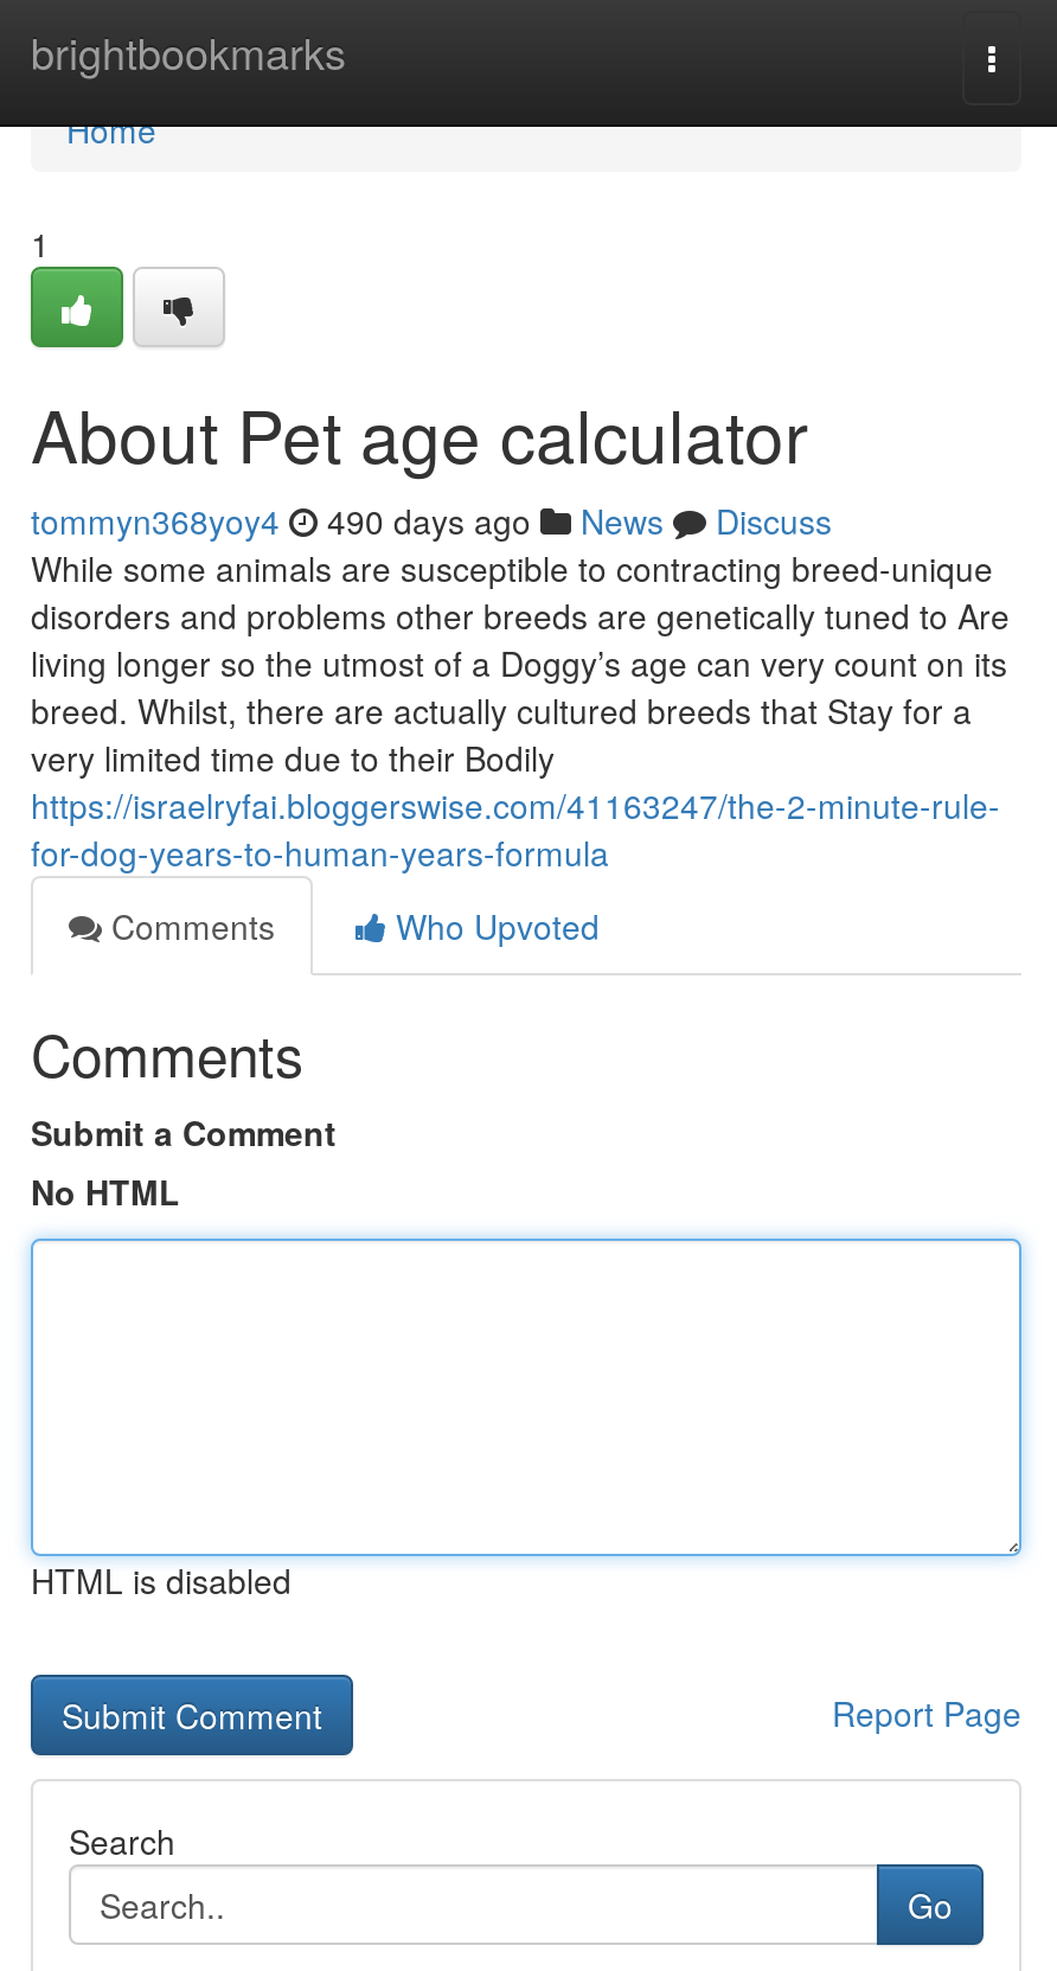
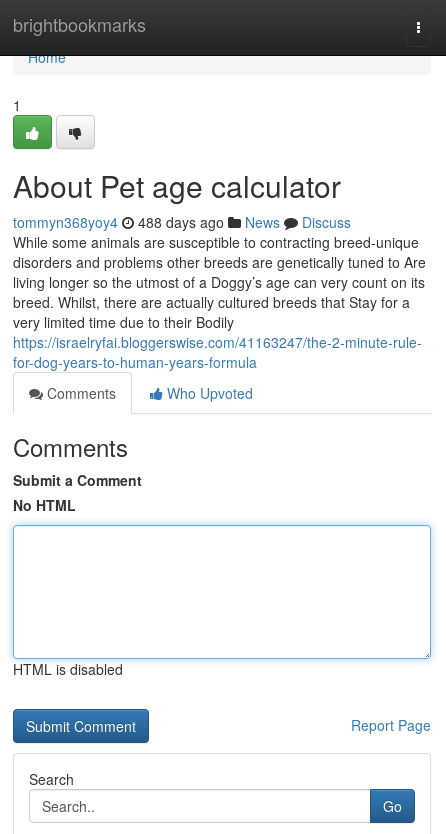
[31,497,832,544] tommyn368yoy4 490 days ago News Discuss -> [13,212,351,232] tommyn368yoy4 488 days ago News Discuss

